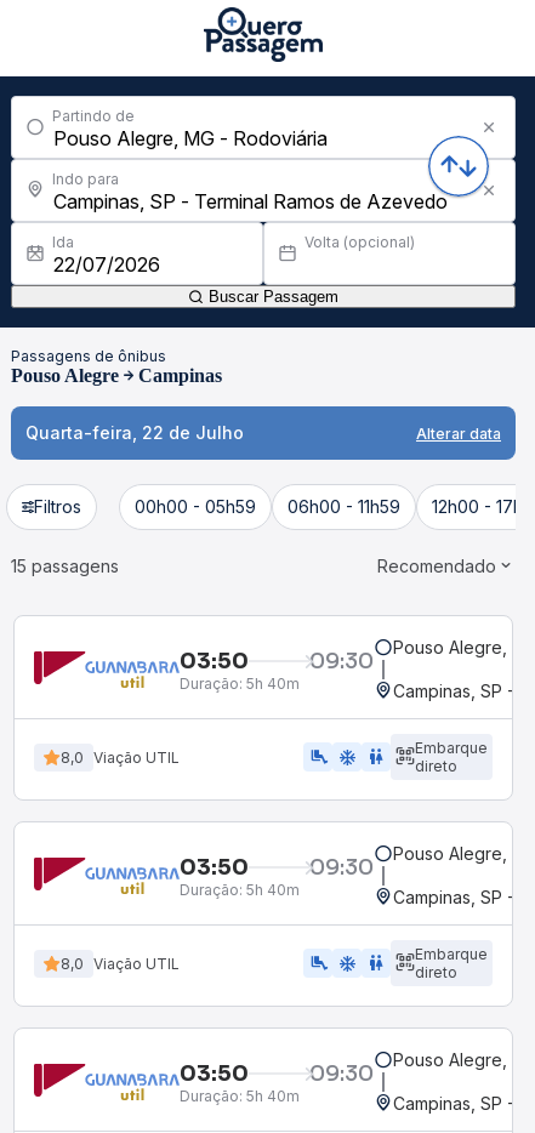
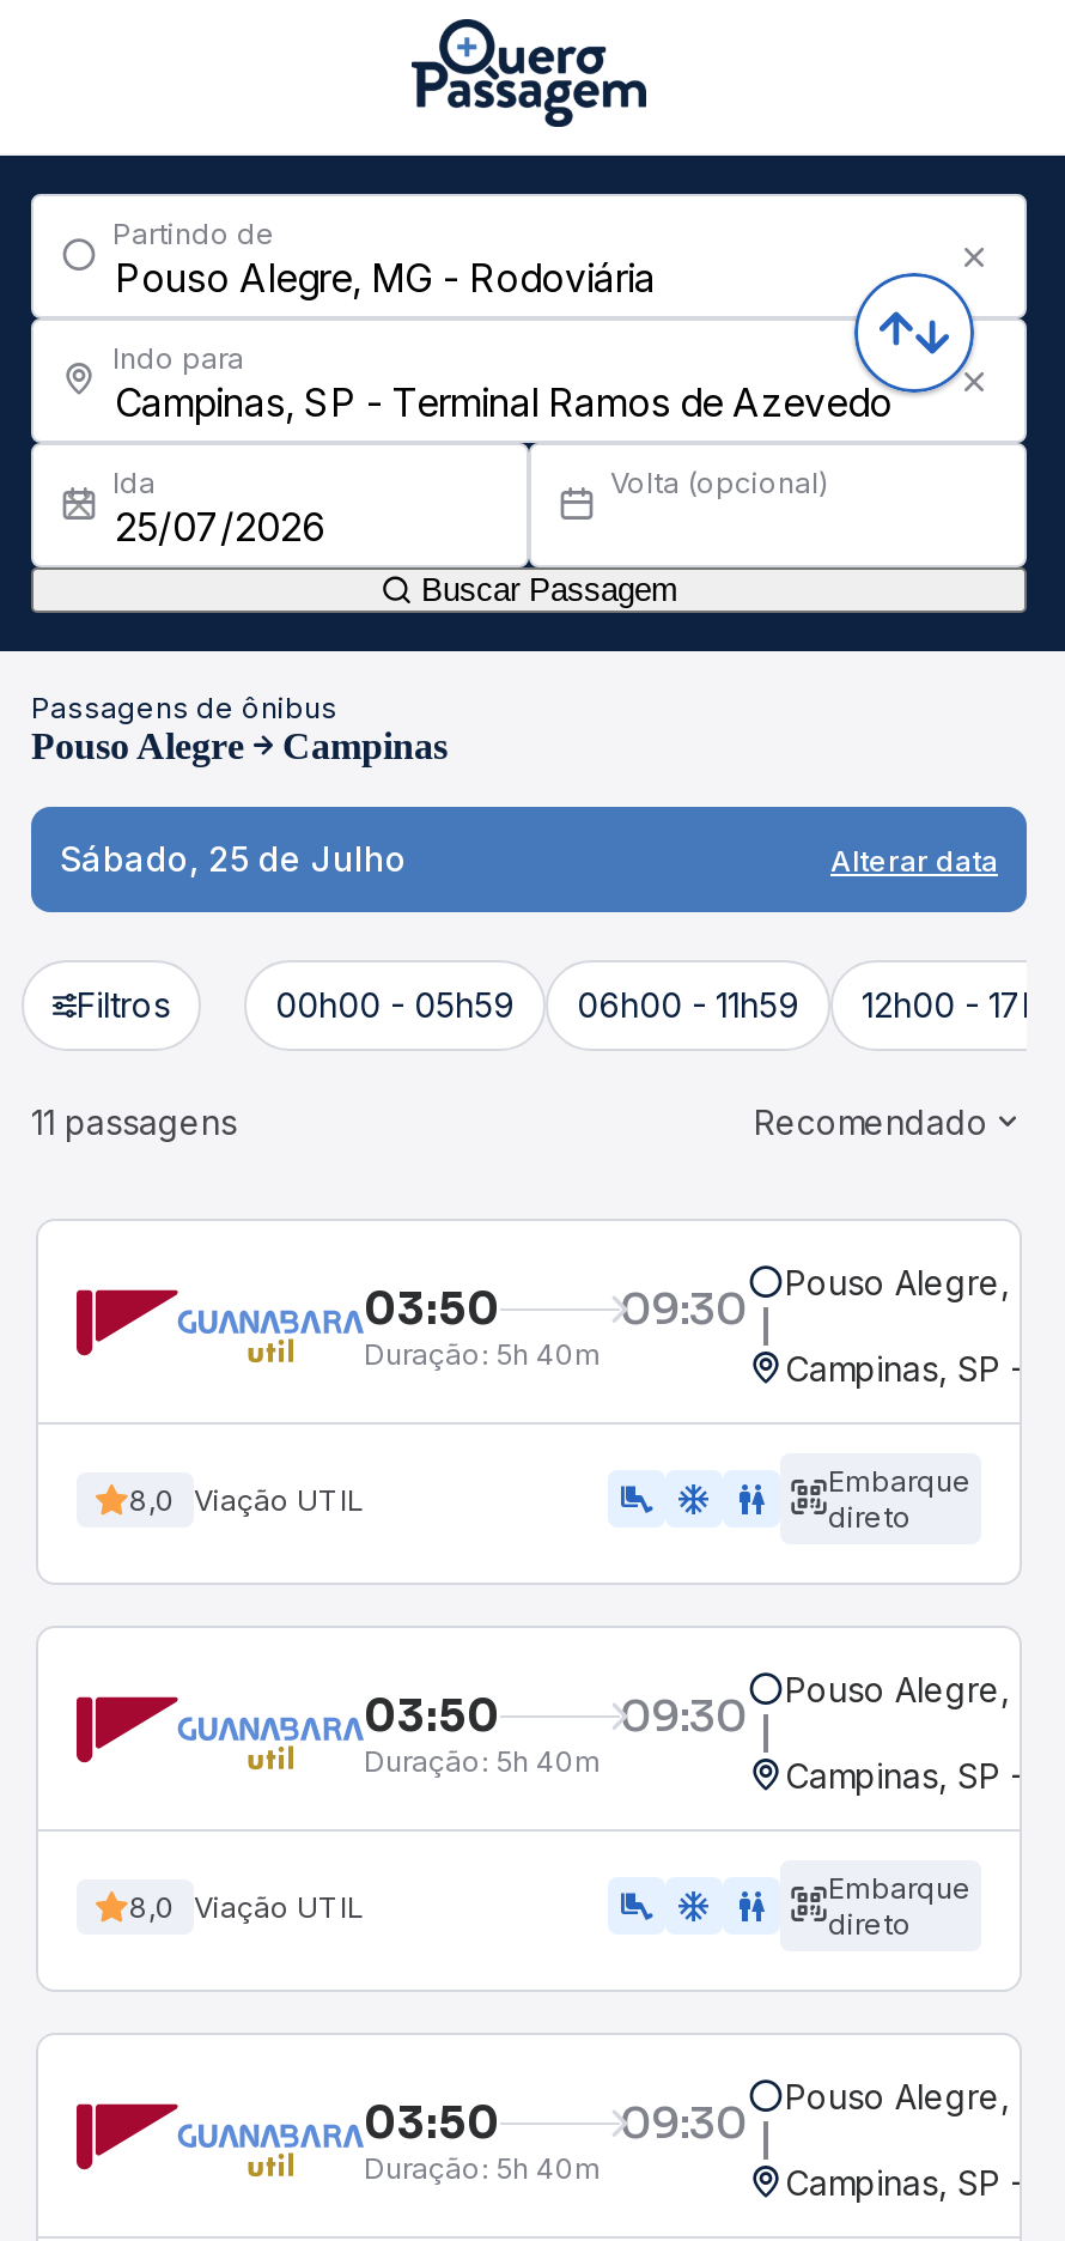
[25,422,244,443] Quarta-feira, 22 de Julho -> [60,838,407,879] Sábado, 25 de Julho
[11,556,119,576] 15 passagens -> [31,1101,237,1142] 11 passagens

